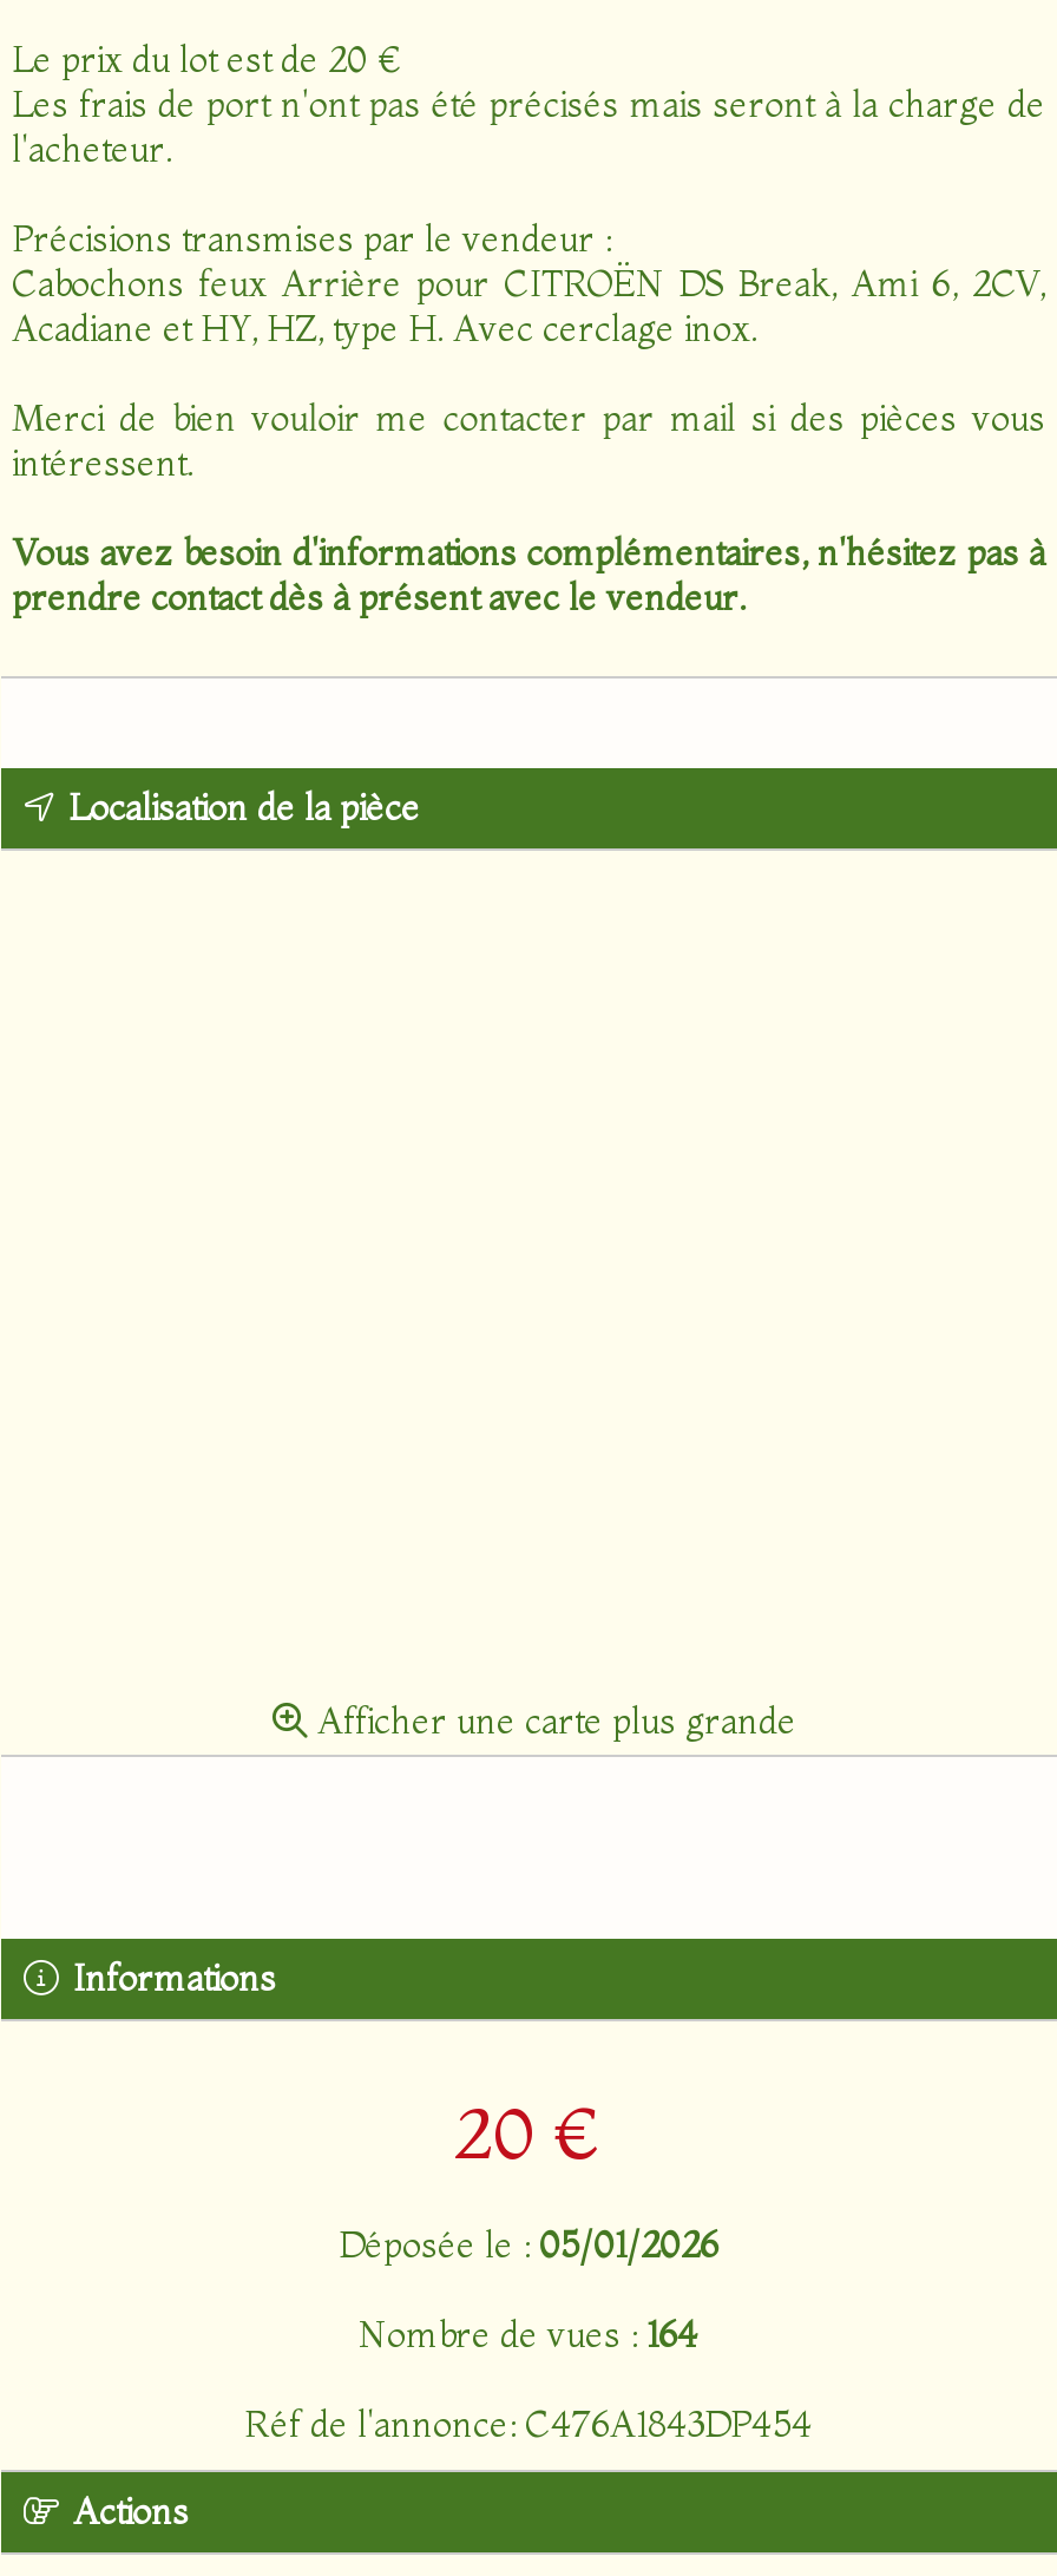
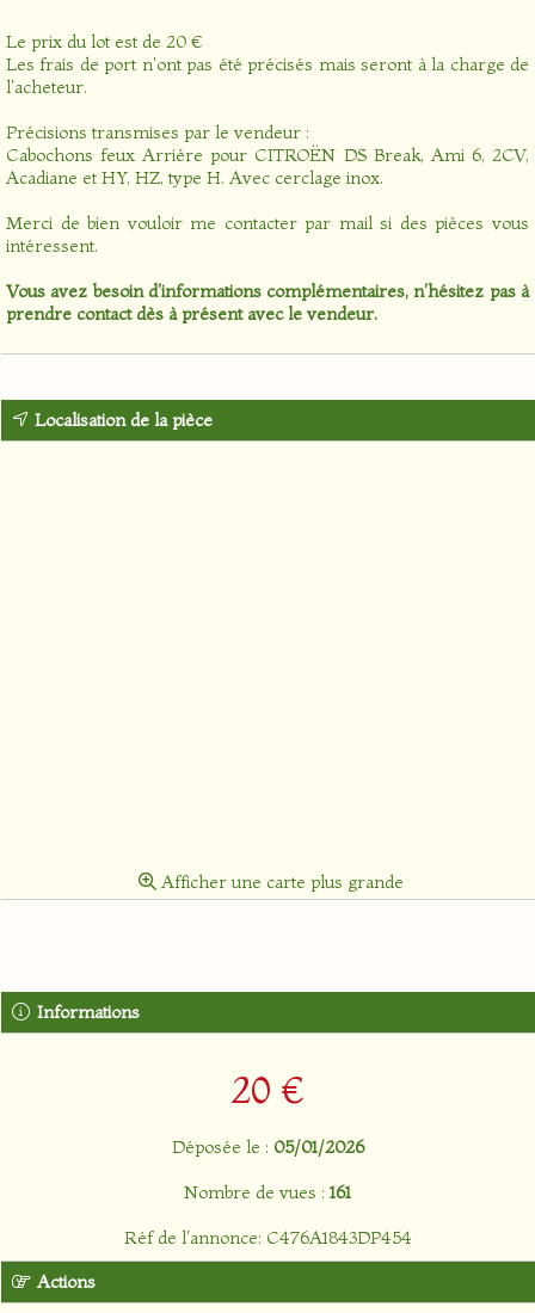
[359,2310,698,2355] Nombre de vues : 164 -> [184,1180,351,1203] Nombre de vues : 161

